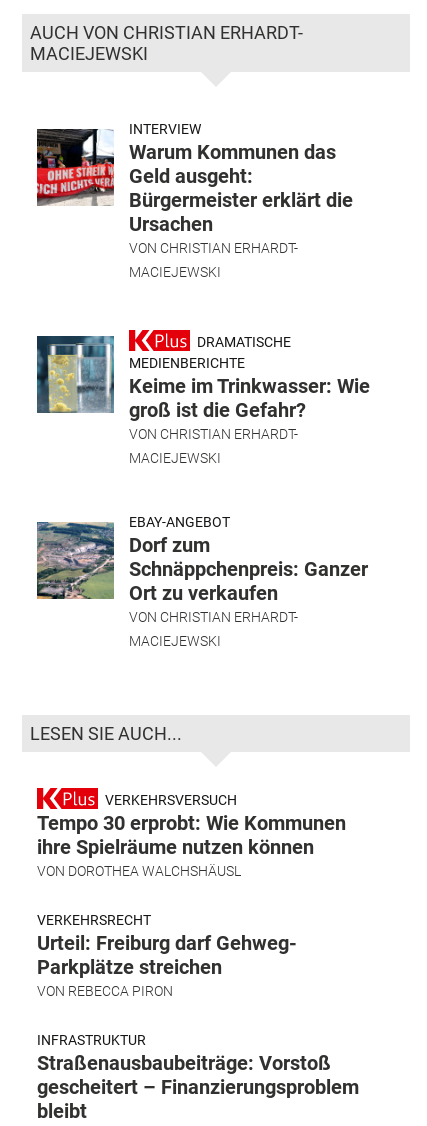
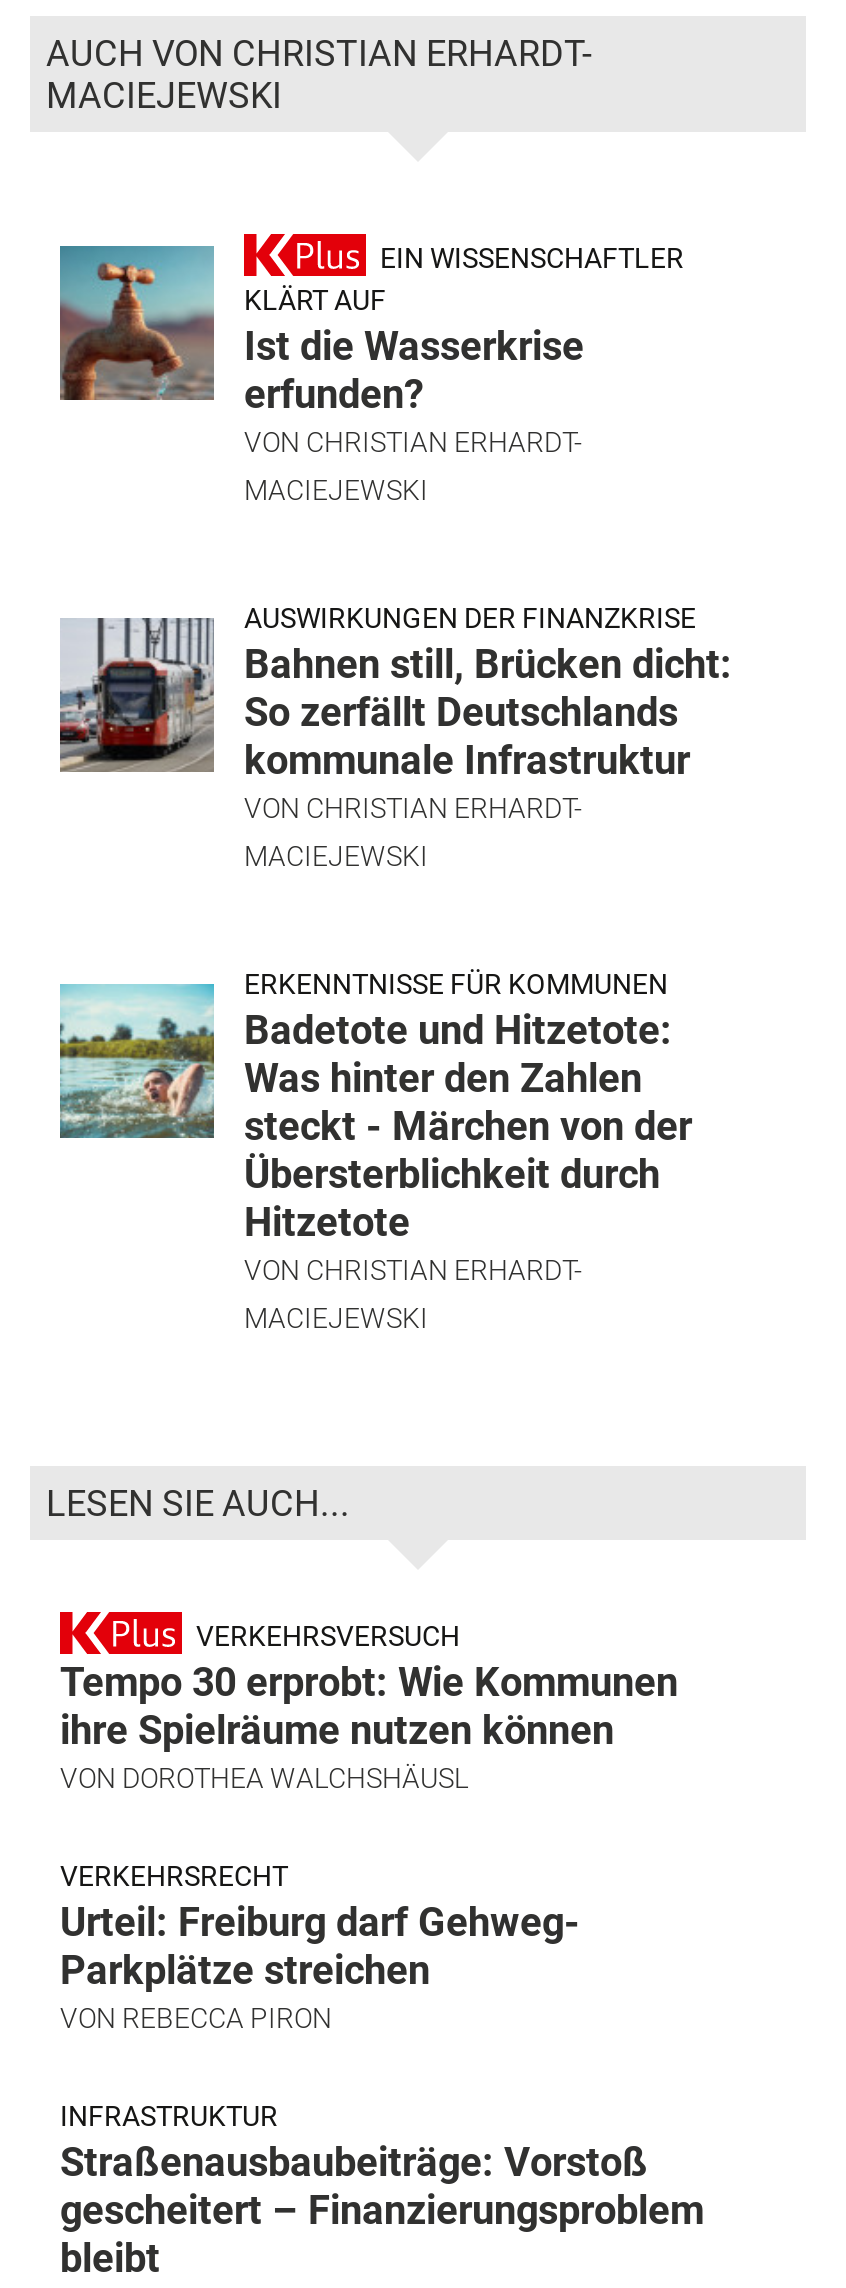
[36,121,353,236] [image] | INTERVIEW | Warum Kommunen das | Geld ausgeht: | Bürgermeister erklärt die | Ursachen -> [58,243,684,419] [image] | EIN WISSENSCHAFTLER | KLÄRT AUF | Ist die Wasserkrise | erfunden?
moved [129,240,298,280] -> [244,427,582,507]: VON CHRISTIAN ERHARDT- | MACIEJEWSKI
[36,334,370,422] [image] | DRAMATISCHE | MEDIENBERICHTE | Keime im Trinkwasser: Wie | groß ist die Gefahr? -> [58,603,732,785] [image] | AUSWIRKUNGEN DER FINANZKRISE | Bahnen still, Brücken dicht: | So zerfällt Deutschlands | kommunale Infrastruktur
moved [129,426,298,466] -> [244,793,582,873]: VON CHRISTIAN ERHARDT- | MACIEJEWSKI
[36,514,368,605] [image] | EBAY-ANGEBOT | Dorf zum | Schnäppchenpreis: Ganzer | Ort zu verkaufen -> [58,969,692,1247] [image] | ERKENNTNISSE FÜR KOMMUNEN | Badetote und Hitzetote: | Was hinter den Zahlen | steckt - Märchen von der | Übersterblichkeit durch | Hitzetote

